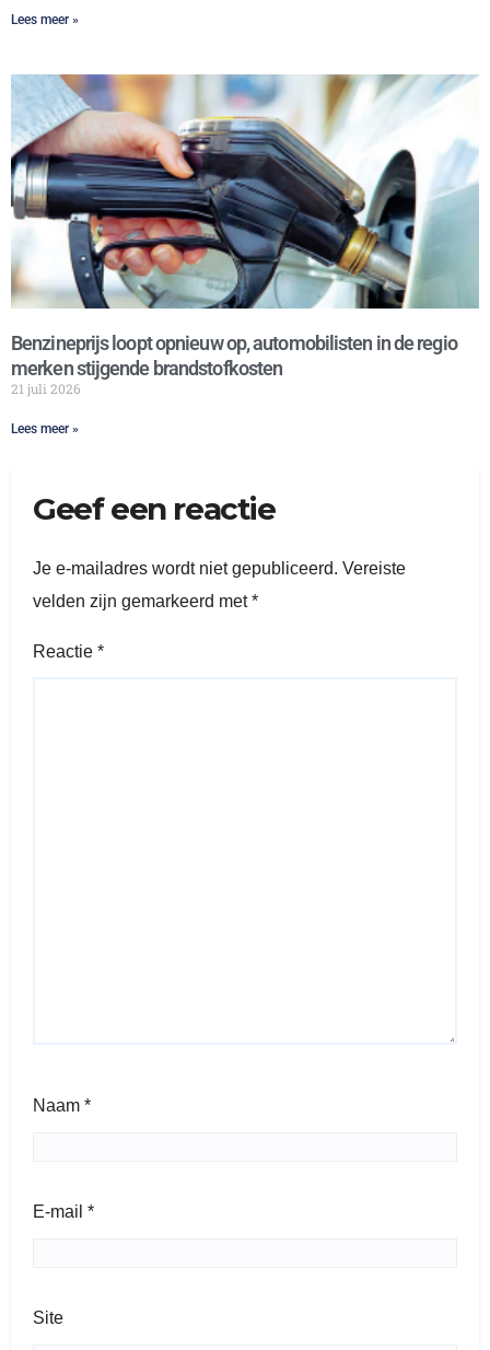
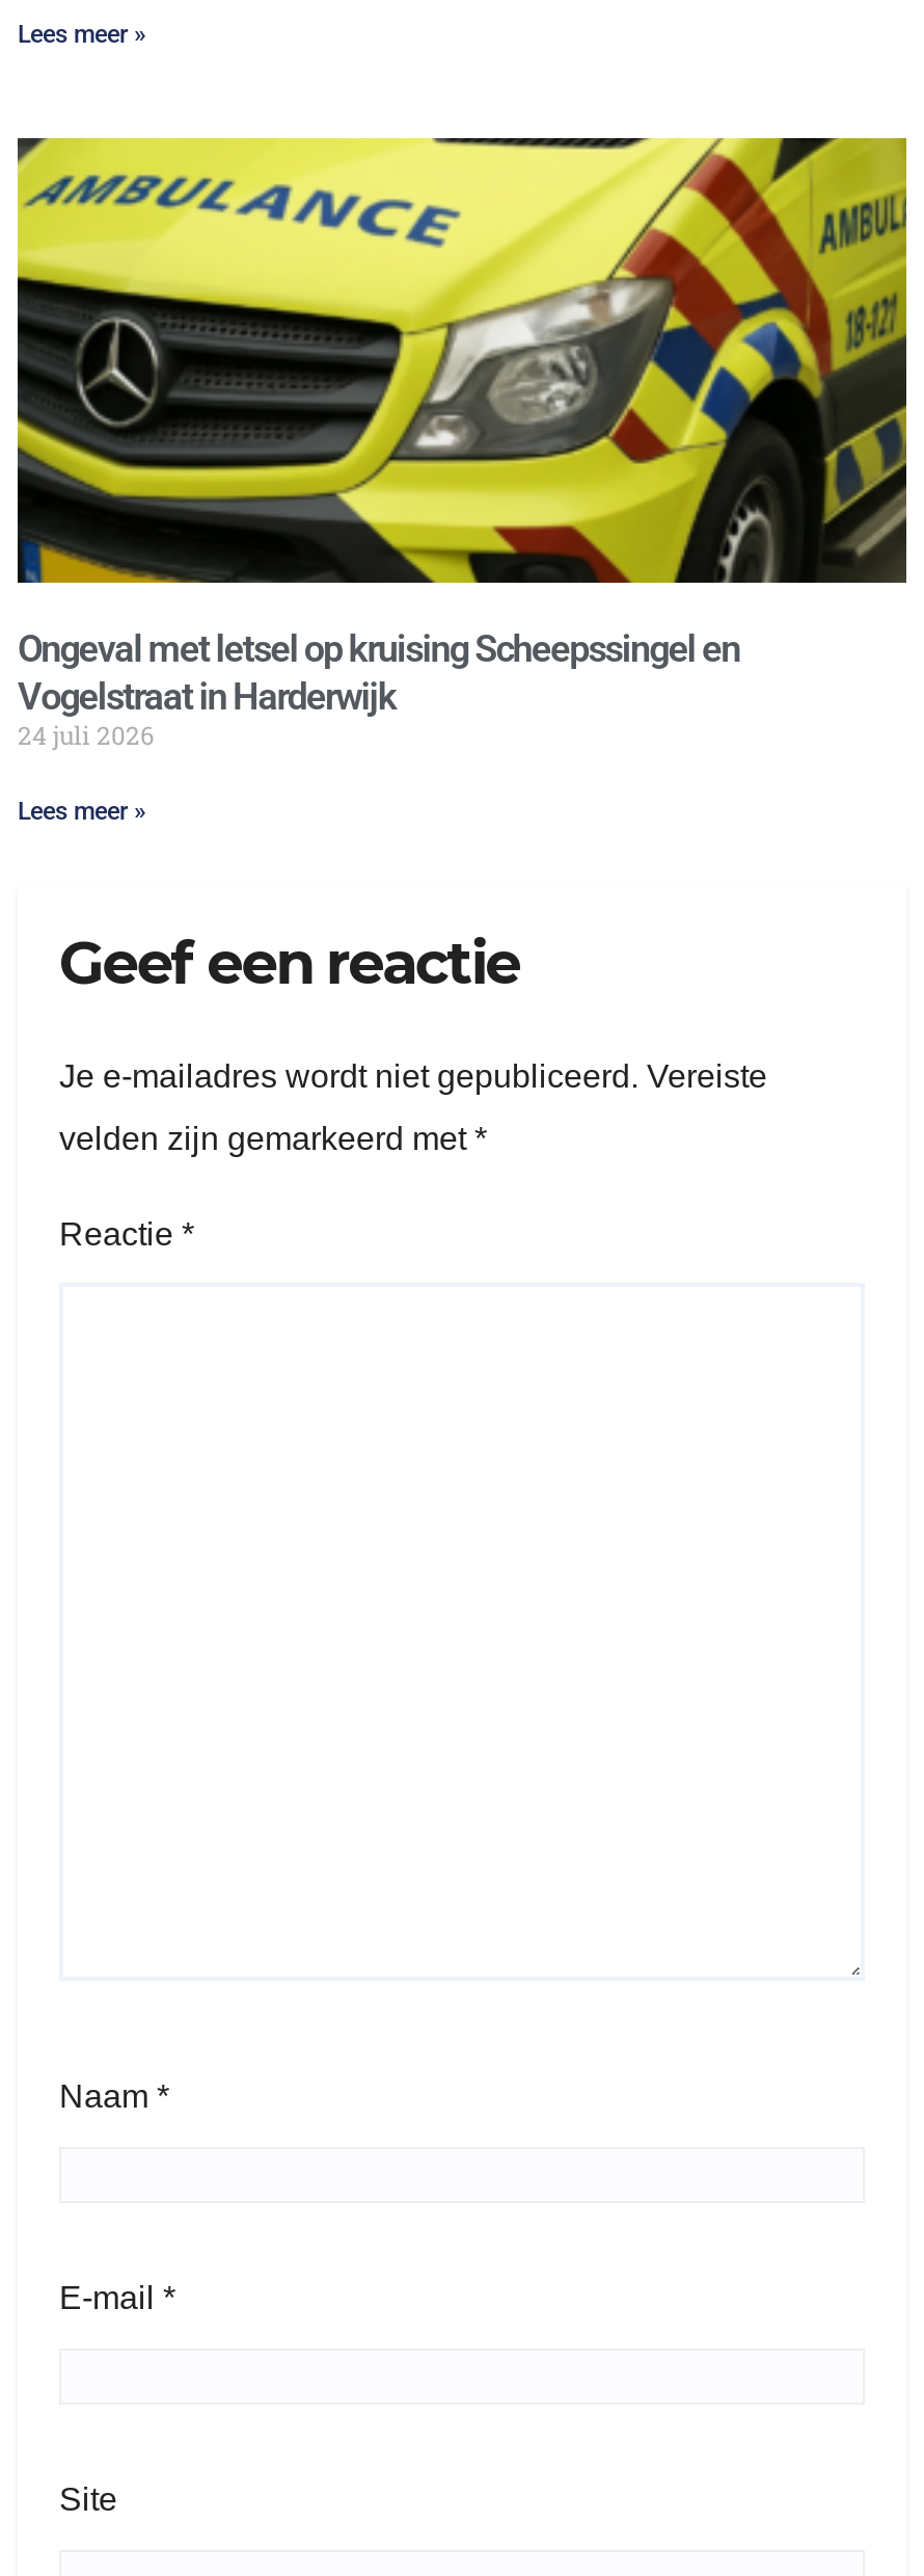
[10,73,479,397] [image] | Benzineprijs loopt opnieuw op, automobilisten in de regio | merken stijgende brandstofkosten | 21 juli 2026 -> [16,136,908,751] [image] | Ongeval met letsel op kruising Scheepssingel en | Vogelstraat in Harderwijk | 24 juli 2026

